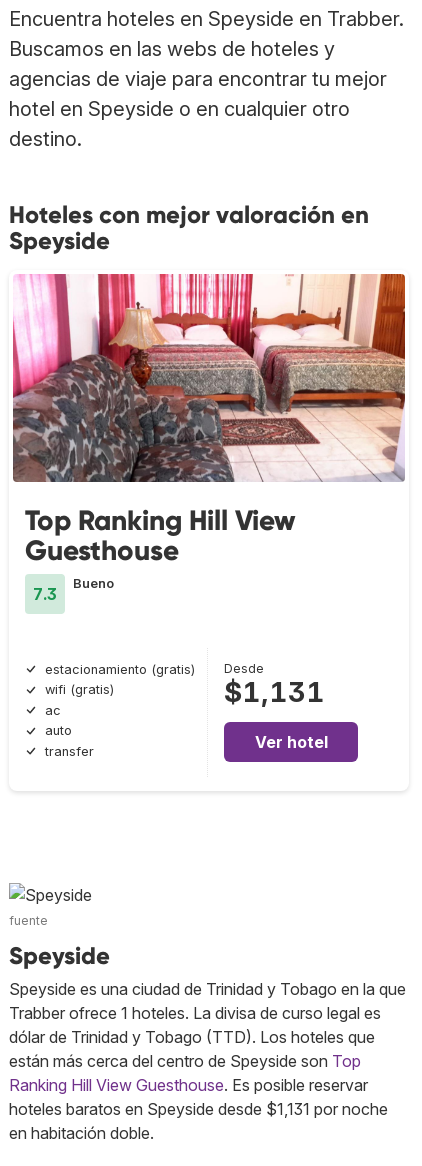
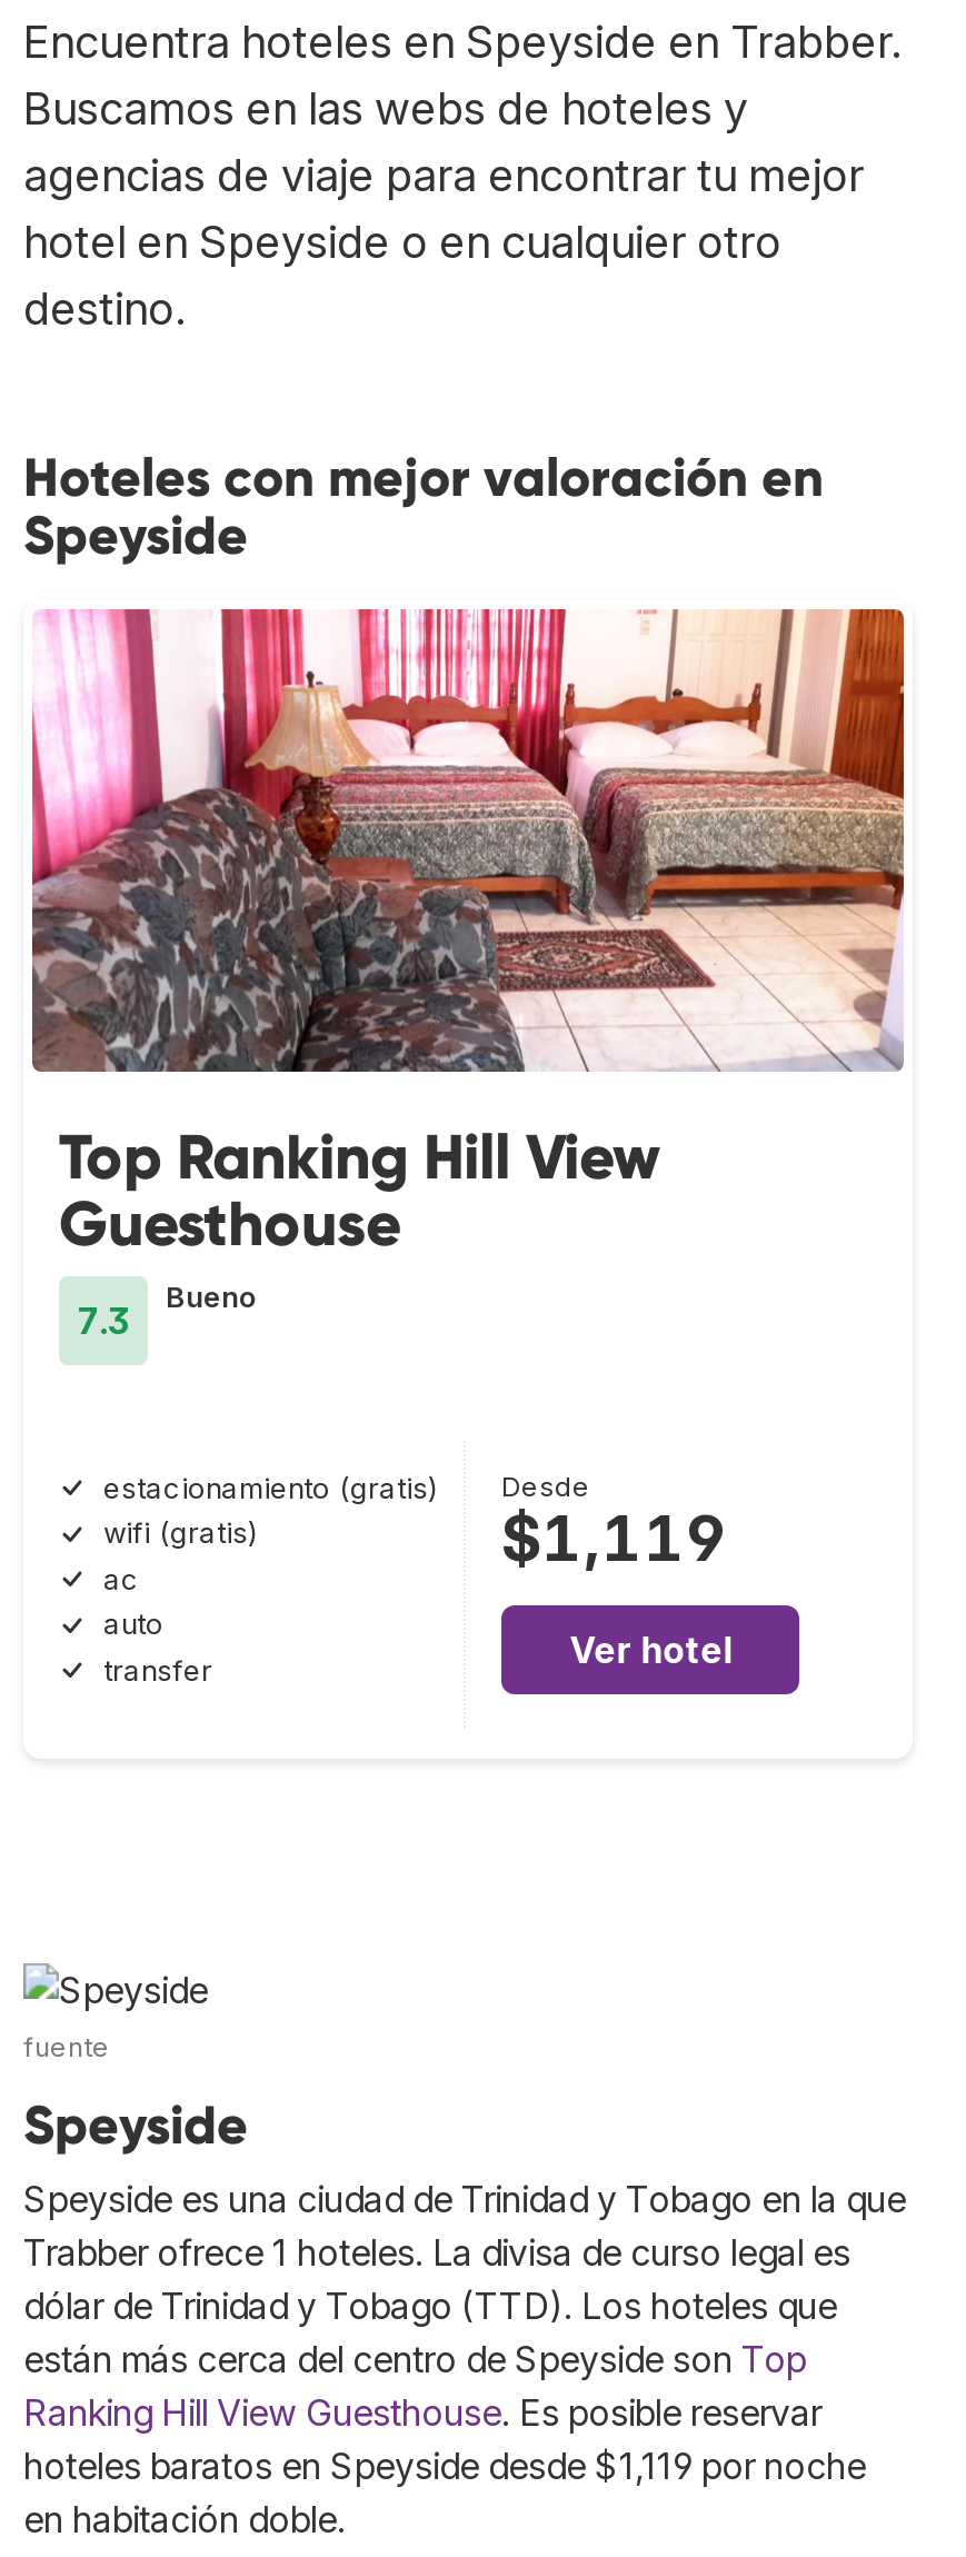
[224,675,325,709] $1,131 -> [501,1500,728,1576] $1,119
[9,1099,388,1119] hoteles baratos en Speyside desde $1,131 por noche -> [23,2444,866,2488] hoteles baratos en Speyside desde $1,119 por noche

